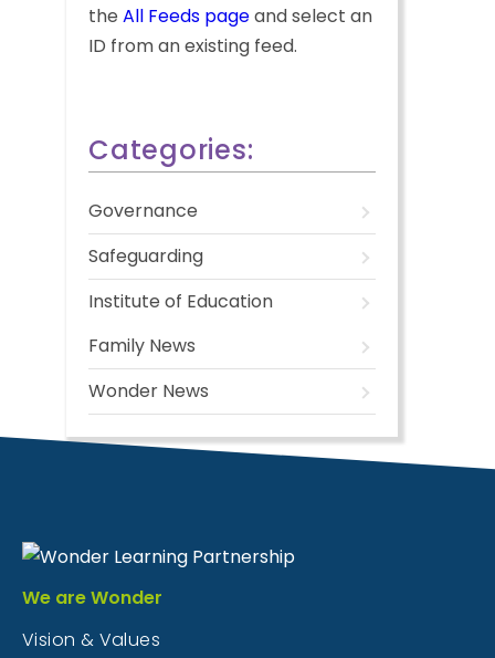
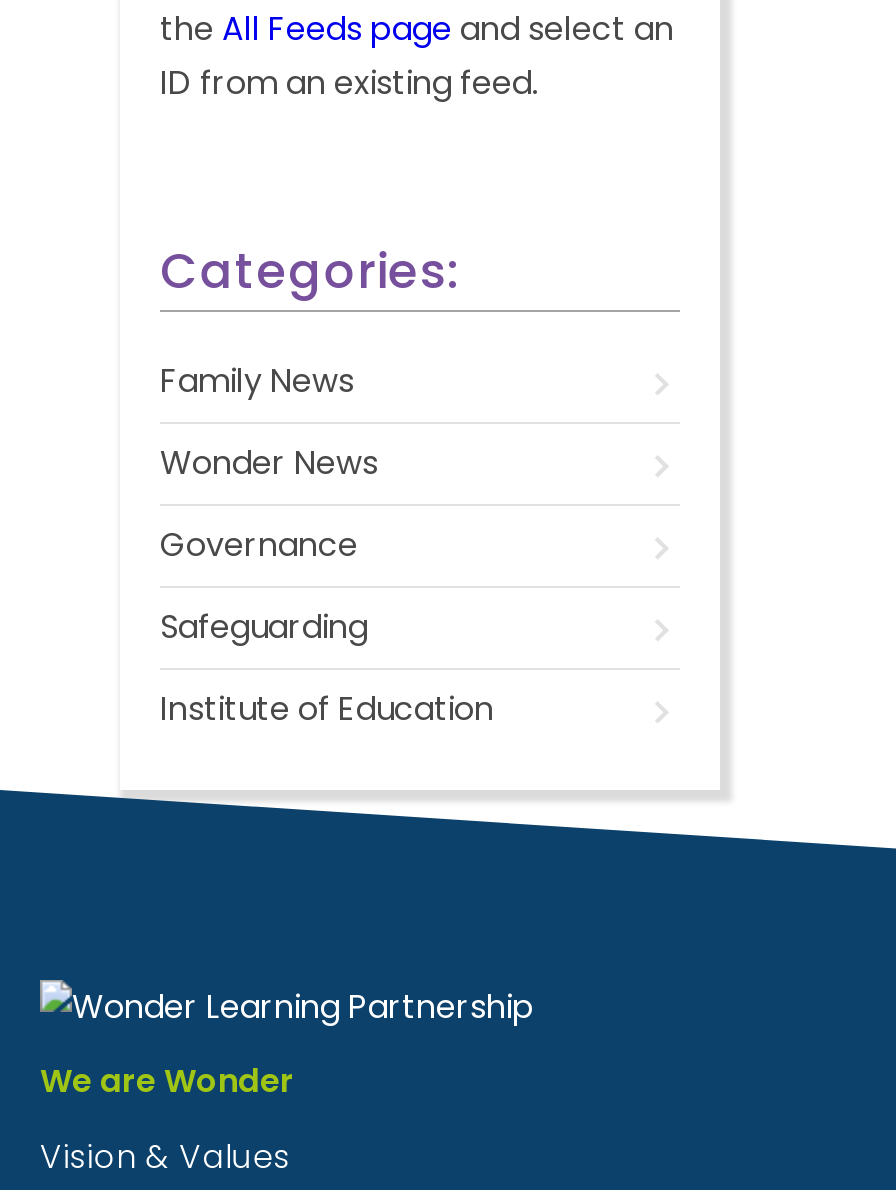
moved [88,198,273,314] -> [160,522,494,732]: Governance | Safeguarding | Institute of Education
moved [88,333,209,404] -> [160,358,378,486]: Family News | Wonder News

